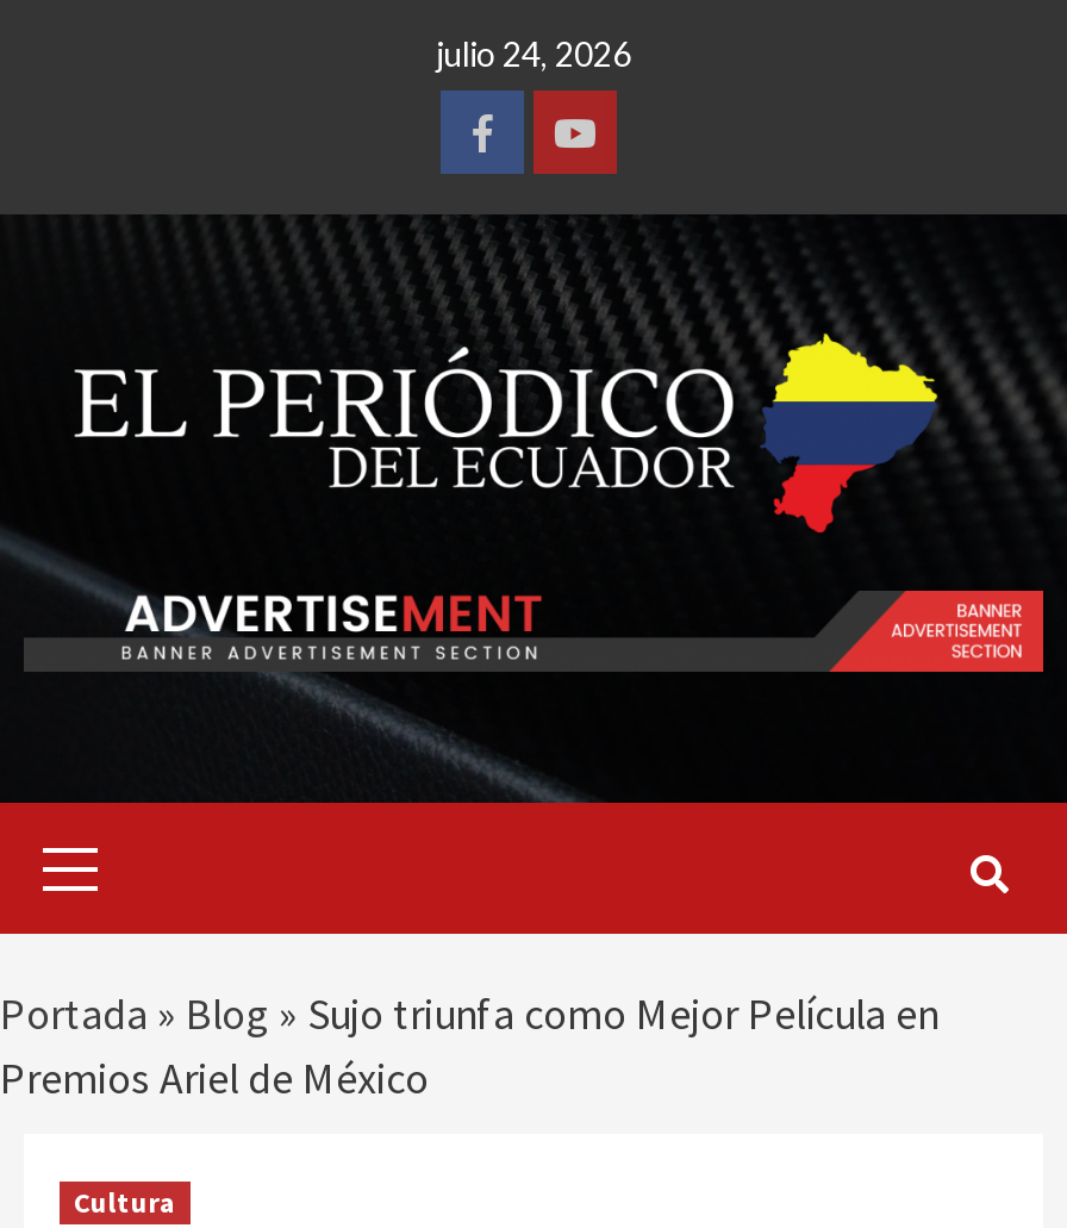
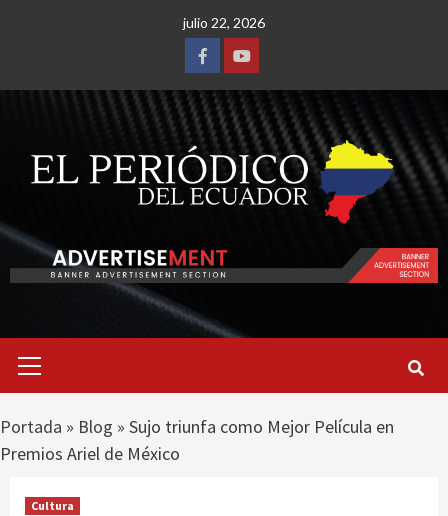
[436,33,631,74] julio 24, 2026 -> [183,14,265,31] julio 22, 2026

